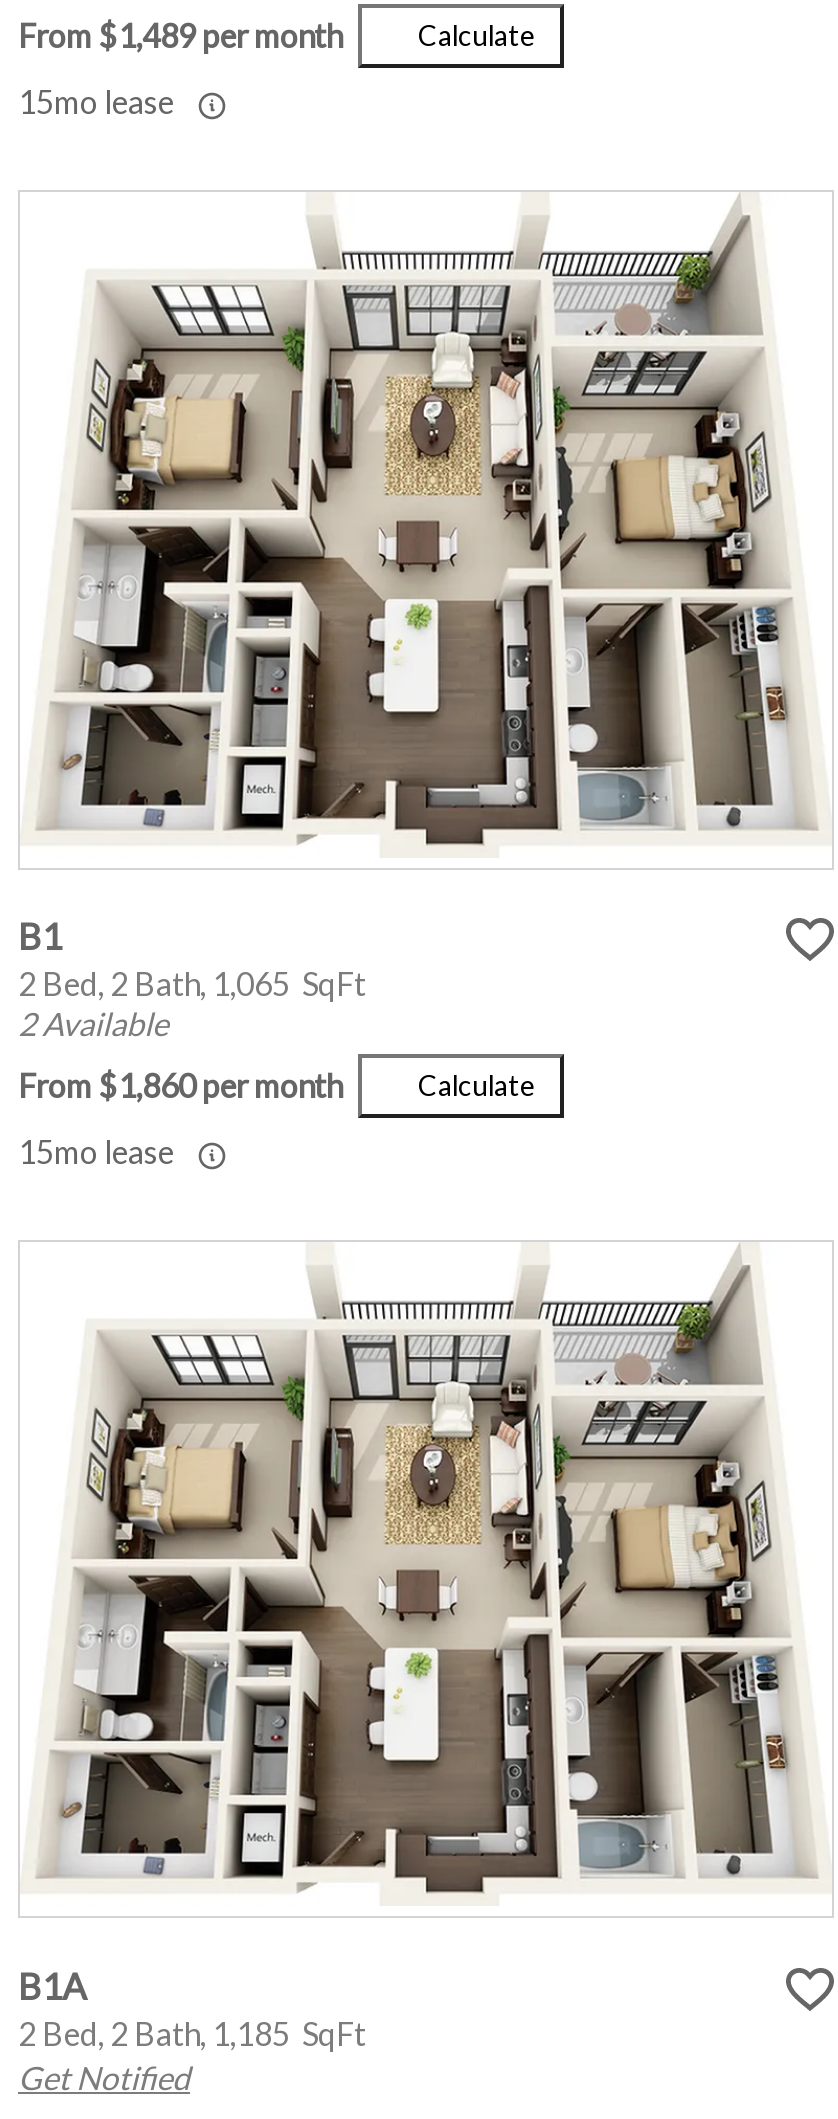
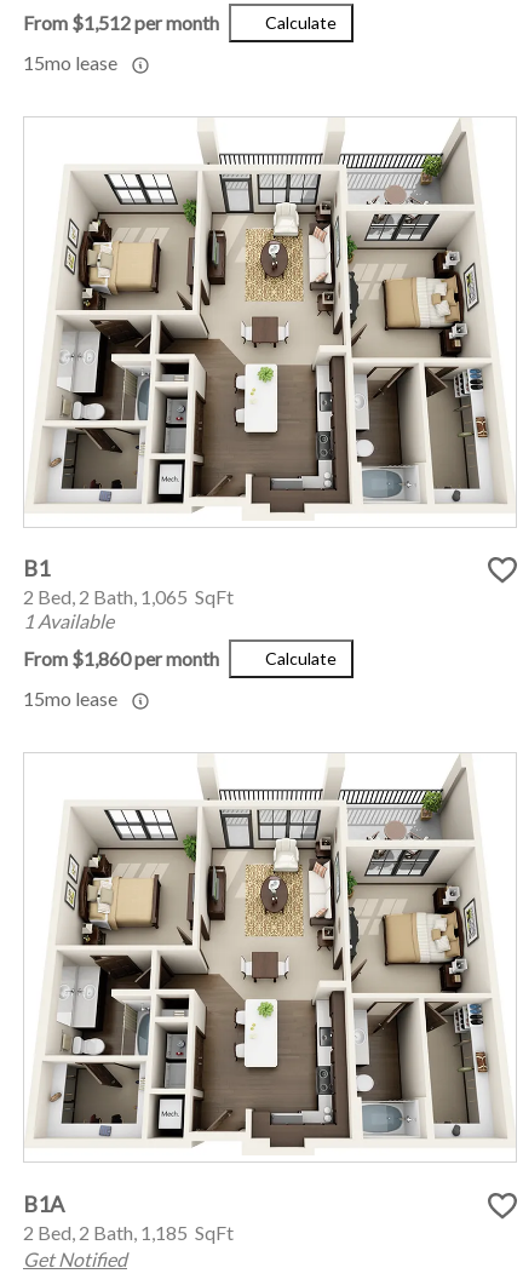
[18,17,342,55] From $1,489 per month -> [23,11,219,34] From $1,512 per month
[18,1004,168,1042] 2 Available -> [23,609,114,632] 1 Available

